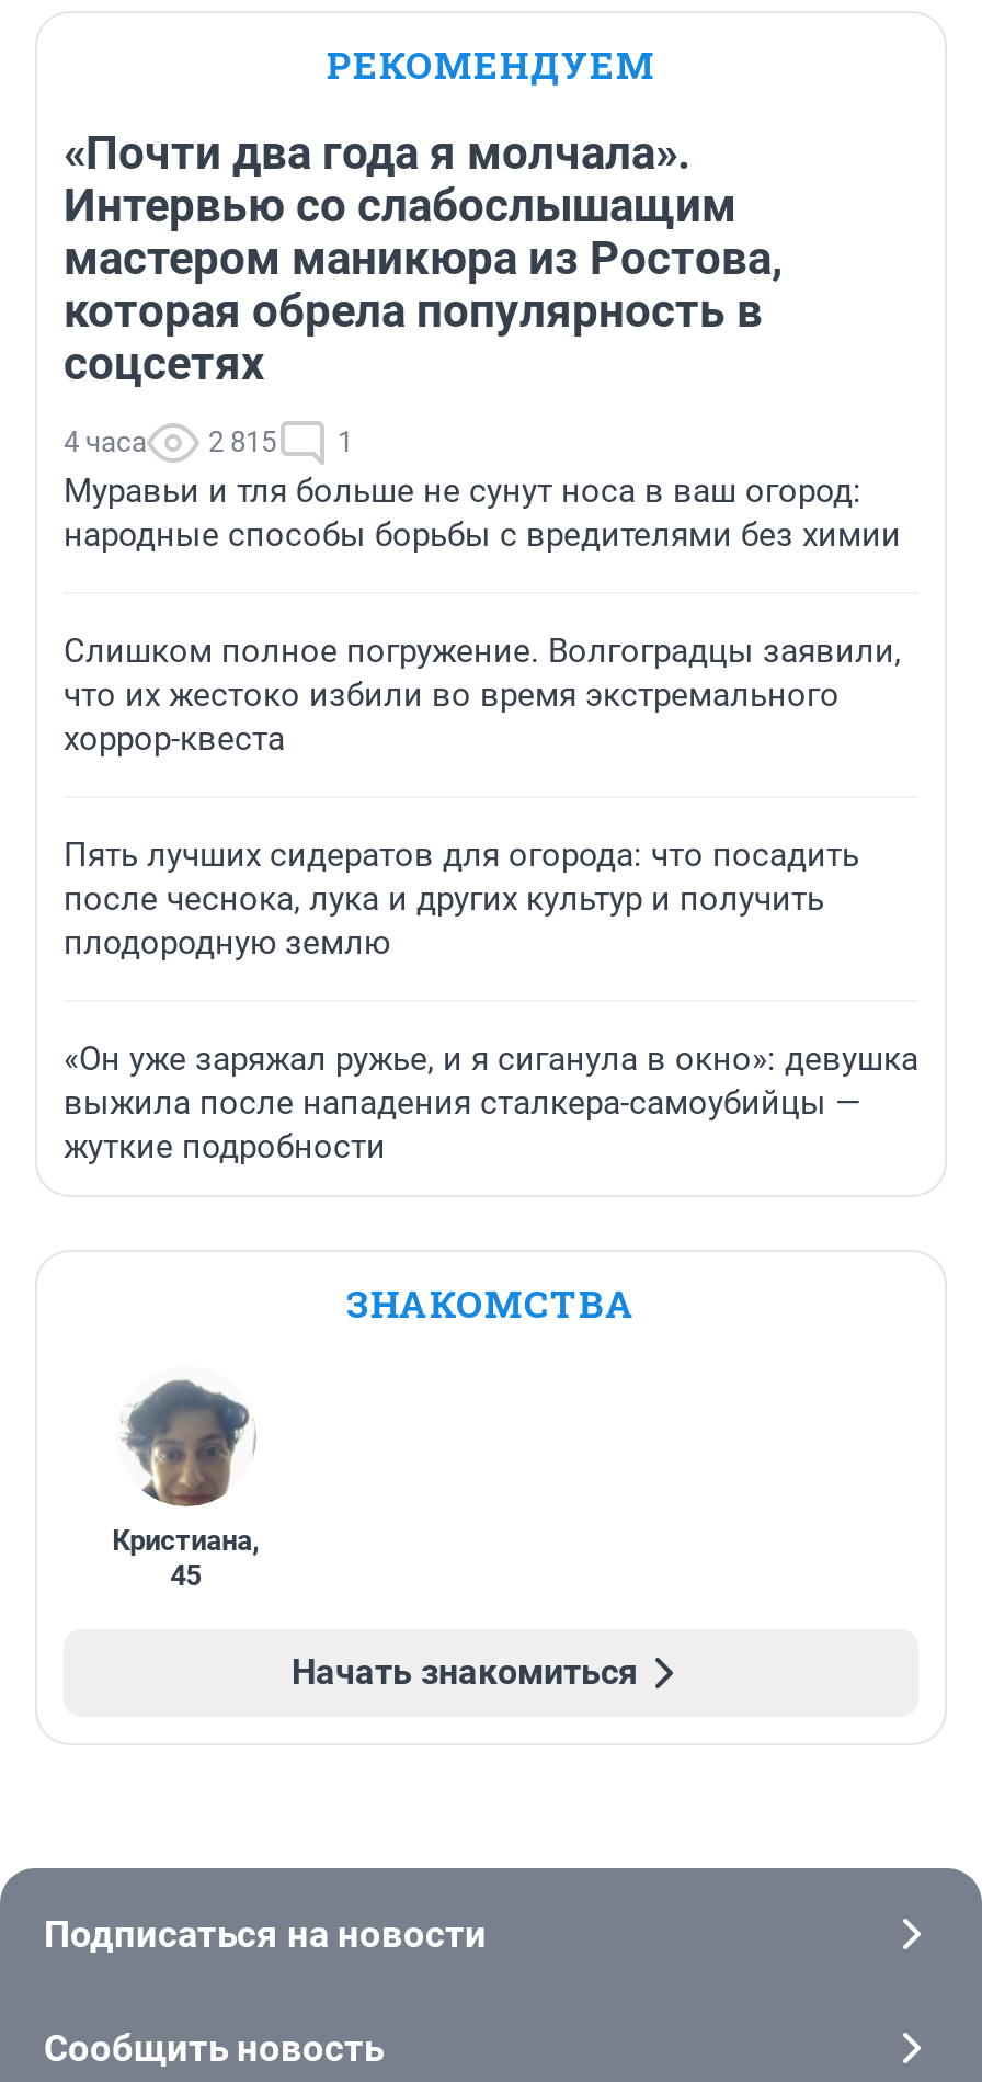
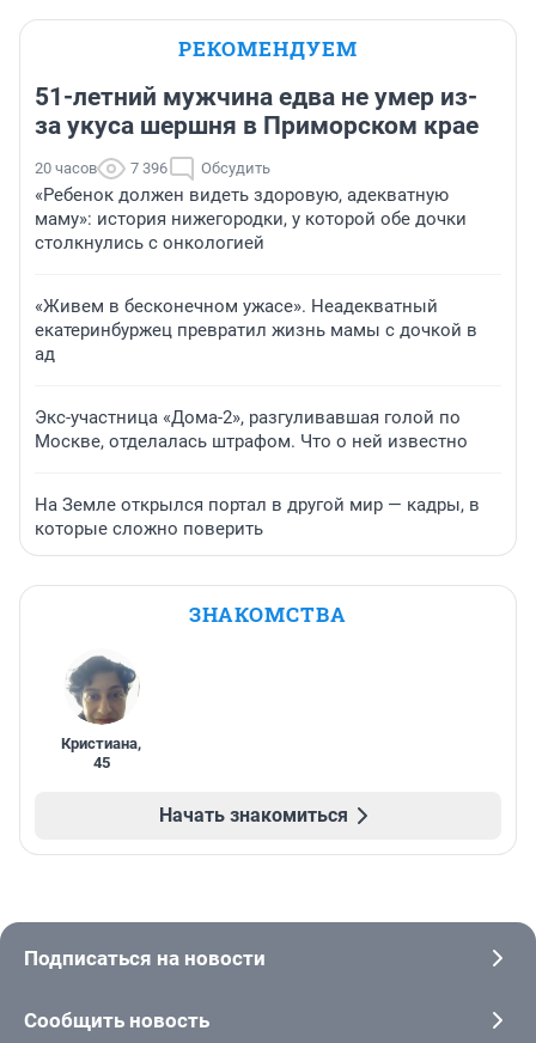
[64,127,783,391] «Почти два года я молчала». | Интервью со слабослышащим | мастером маникюра из Ростова, | которая обрела популярность в | соцсетях -> [35,83,479,140] 51-летний мужчина едва не умер из- | за укуса шершня в Приморском крае
[64,426,901,555] 4 часа | 2 815 | 1 | Муравьи и тля больше не сунут носа в ваш огород: | народные способы борьбы с вредителями без химии -> [35,159,467,254] 20 часов | 7 396 | Обсудить | «Ребенок должен видеть здоровую, адекватную | маму»: история нижегородки, у которой обе дочки | столкнулись с онкологией
[64,632,901,759] Слишком полное погружение. Волгоградцы заявили, | что их жестоко избили во время экстремального | хоррор-квеста -> [35,296,477,365] «Живем в бесконечном ужасе». Неадекватный | екатеринбуржец превратил жизнь мамы с дочкой в | ад
[64,836,859,963] Пять лучших сидератов для огорода: что посадить | после чеснока, лука и других культур и получить | плодородную землю -> [35,407,468,452] Экс-участница «Дома-2», разгуливавшая голой по | Москве, отделалась штрафом. Что о ней известно
[64,1040,918,1167] «Он уже заряжал ружье, и я сиганула в окно»: девушка | выжила после нападения сталкера-самоубийцы — | жуткие подробности -> [35,494,480,540] На Земле открылся портал в другой мир — кадры, в | которые сложно поверить

